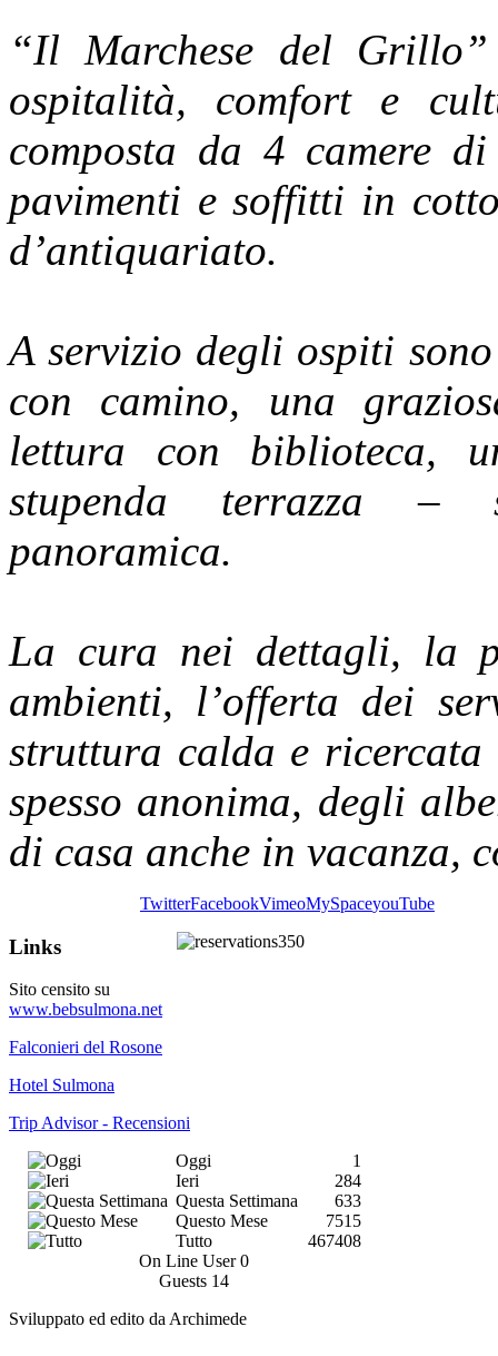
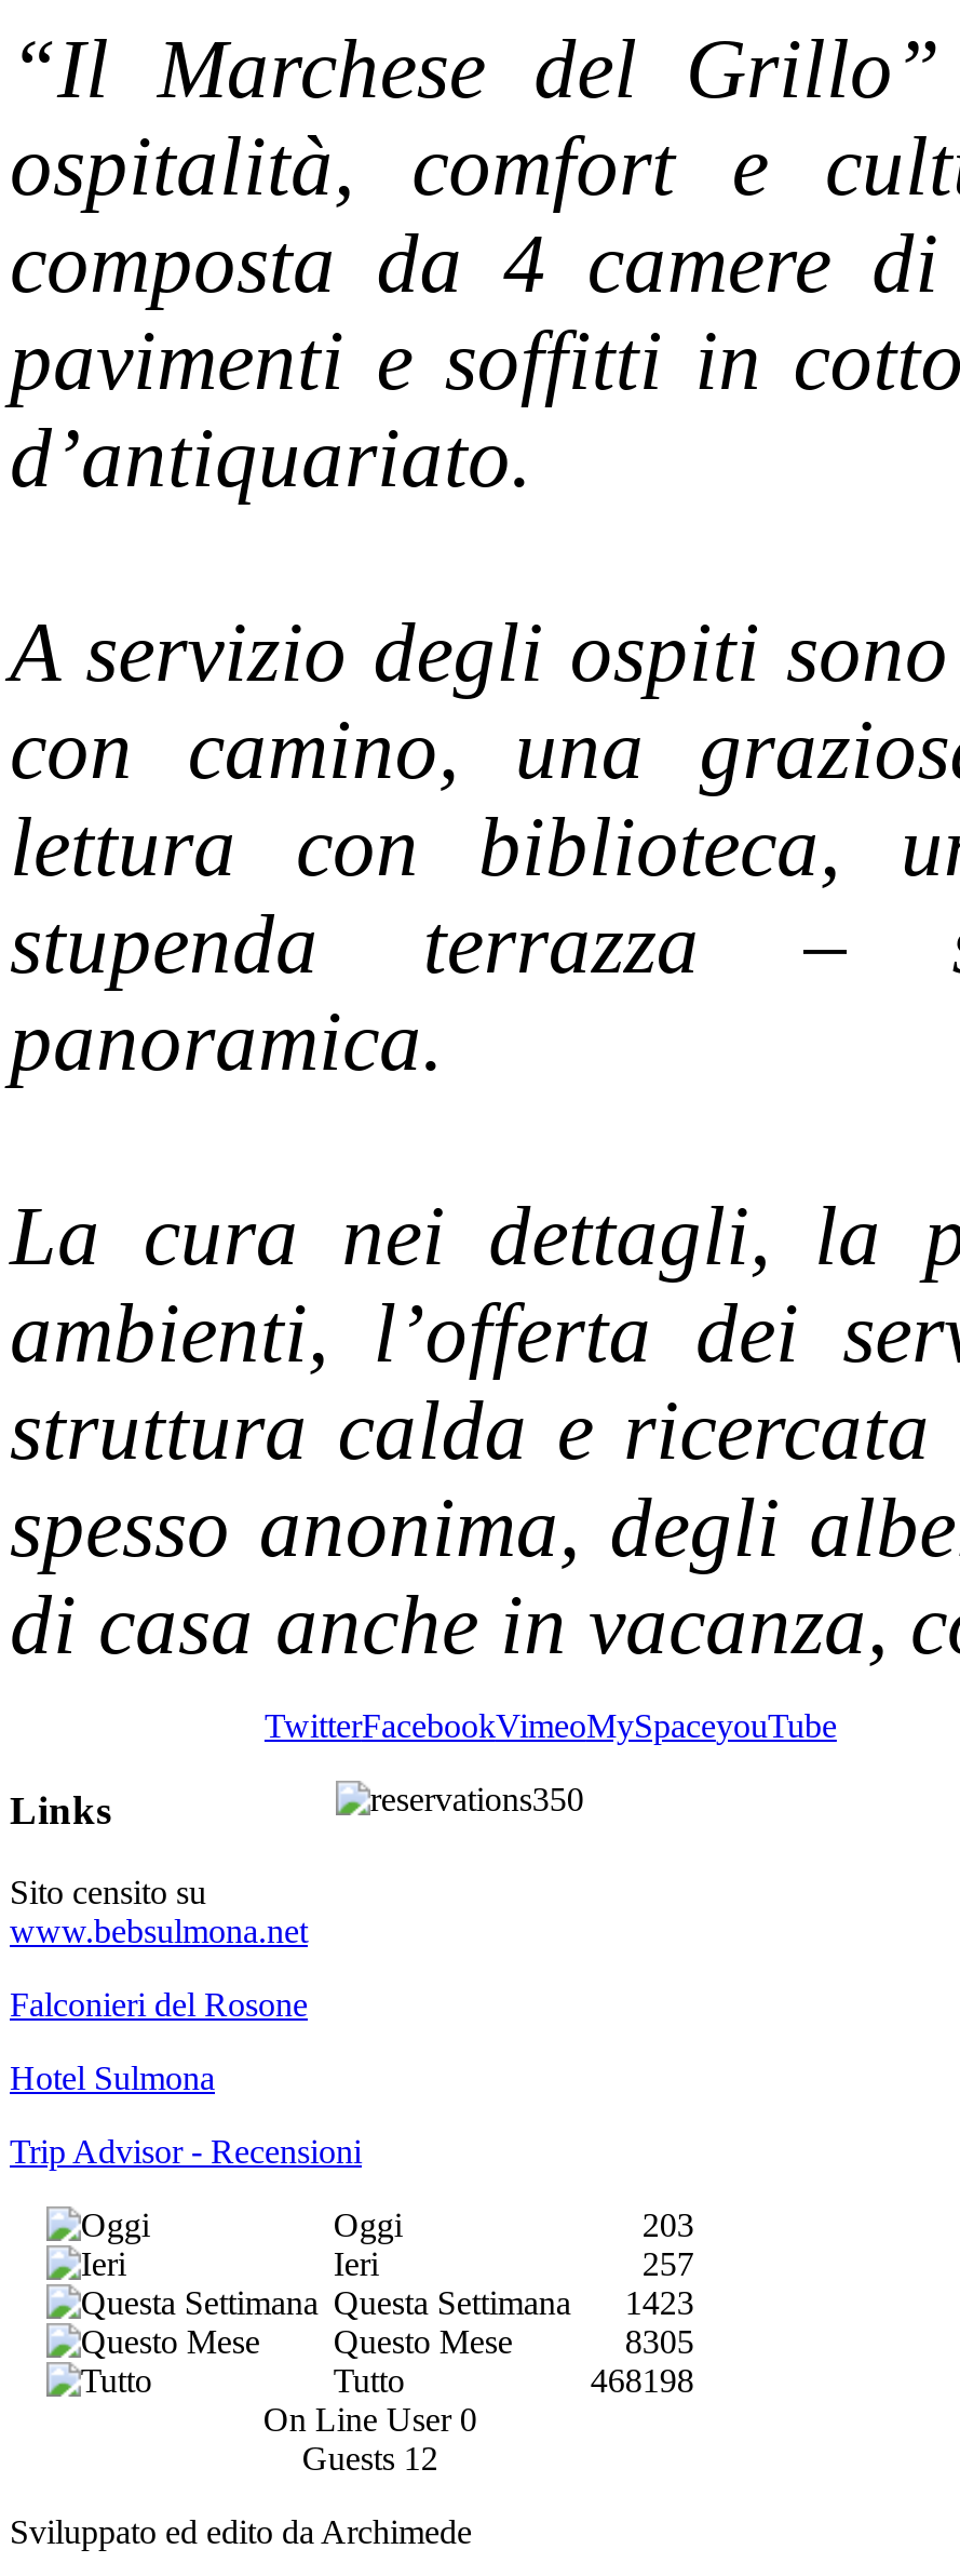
[352,1151,361,1170] 1 -> [642,2207,694,2244] 203
[334,1172,361,1190] 284 -> [642,2246,694,2283] 257
[176,1192,361,1210] Questa Settimana 633 -> [333,2285,694,2322] Questa Settimana 1423
[326,1212,361,1231] 7515 -> [625,2324,694,2361] 8305
[308,1232,361,1251] 467408 -> [590,2363,694,2399] 468198
[159,1272,229,1291] Guests 14 -> [302,2441,438,2477] Guests 12

